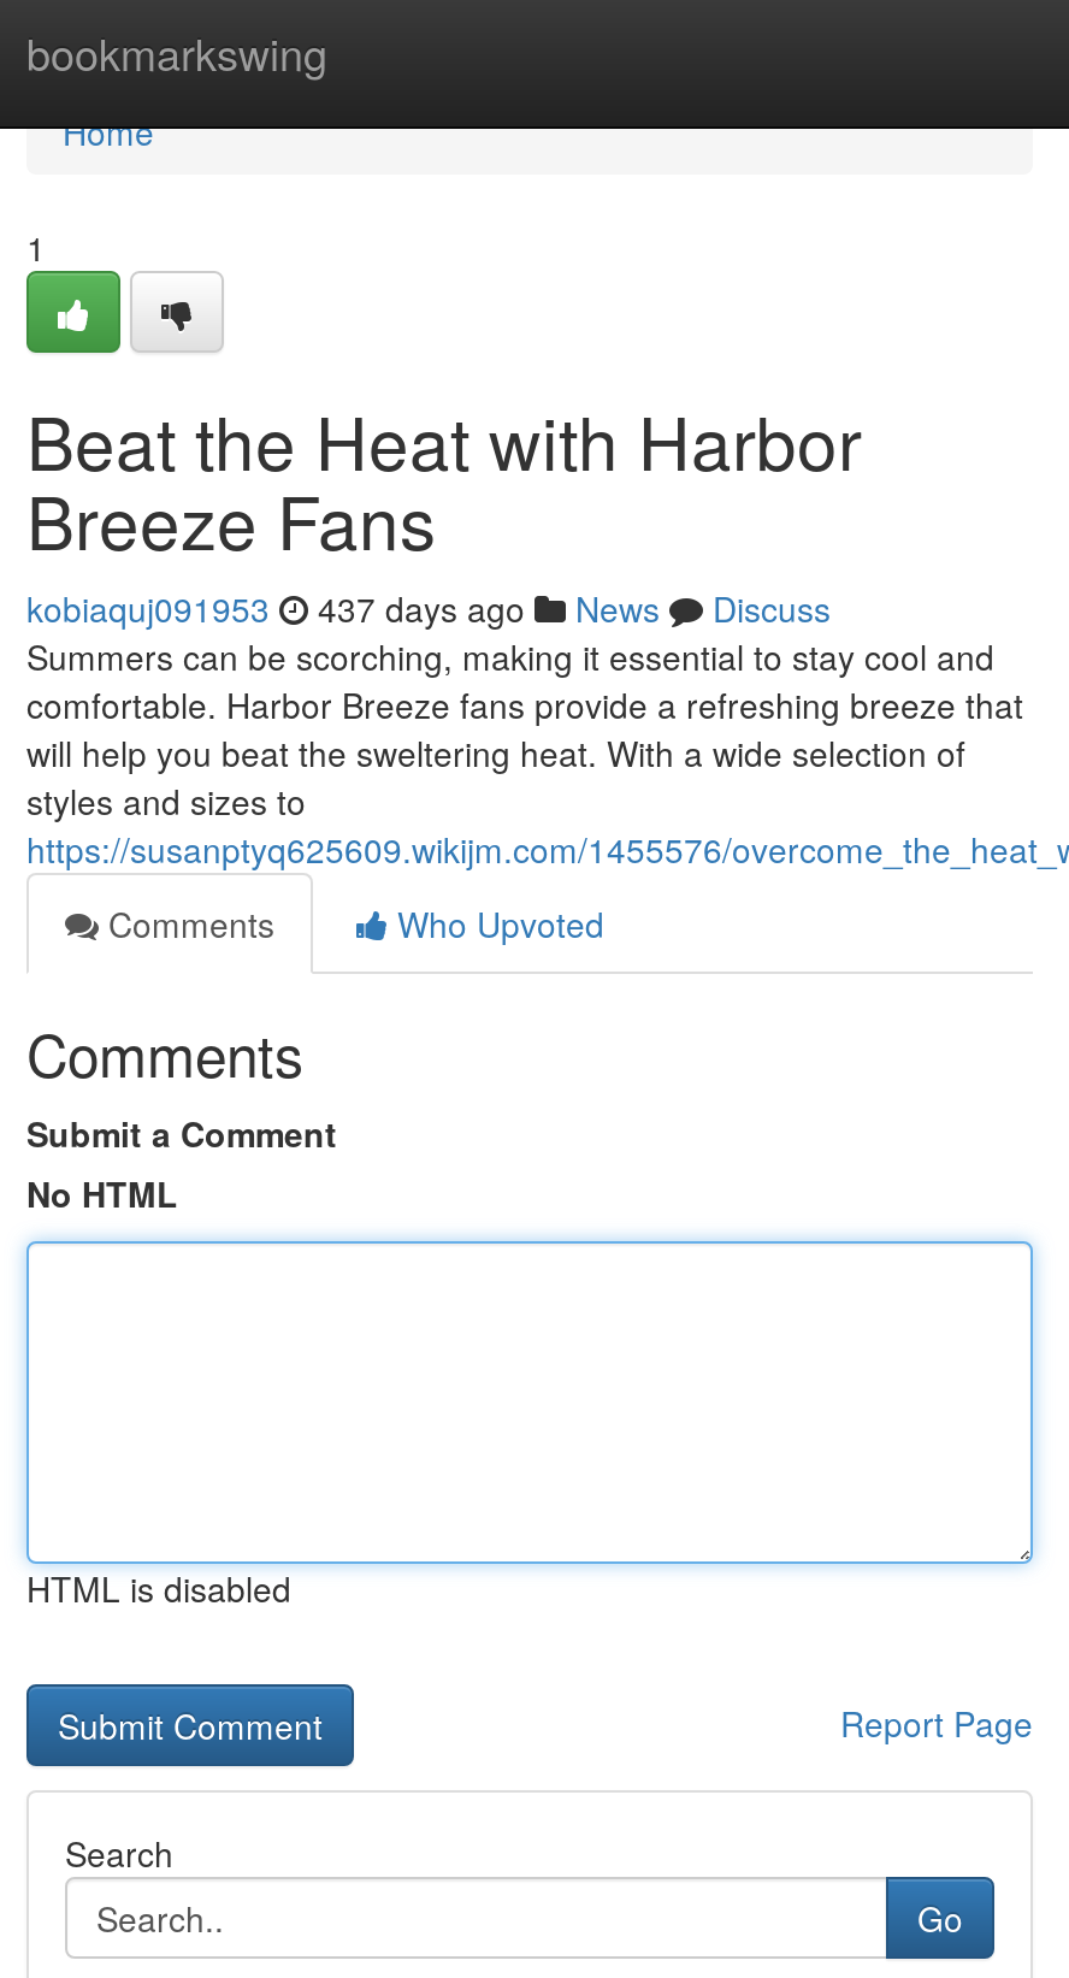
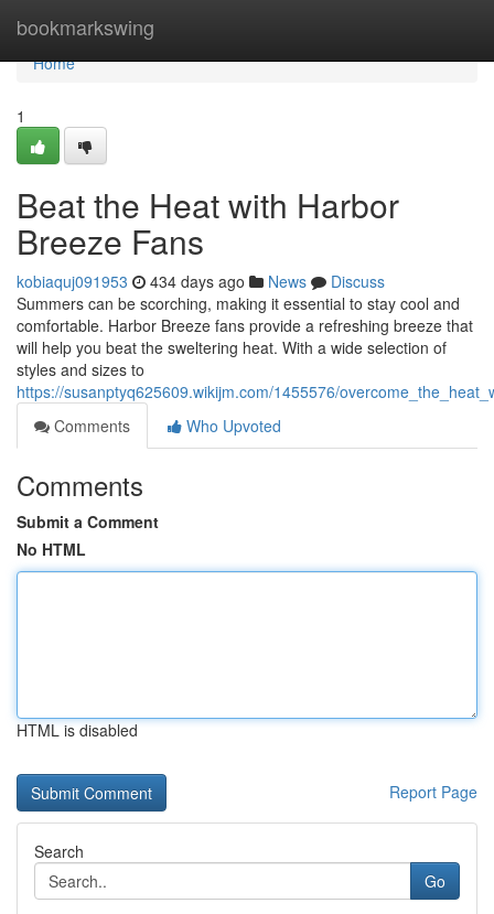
[26,584,831,632] kobiaquj091953 437 days ago News Discuss -> [17,270,385,292] kobiaquj091953 434 days ago News Discuss

